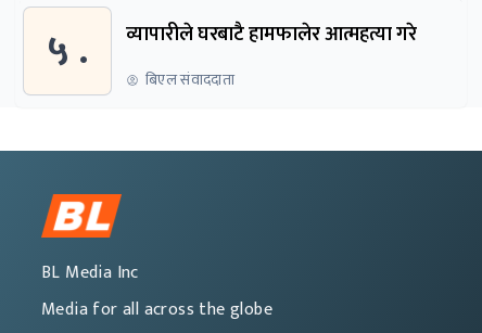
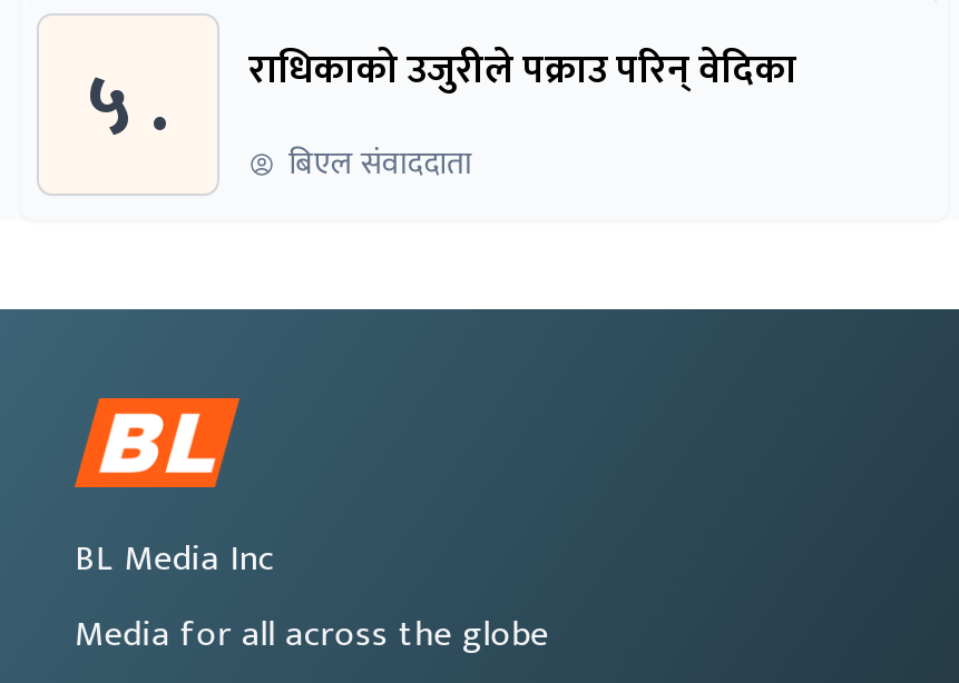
[126,18,417,51] व्यापारीले घरबाटै हामफालेर आत्महत्या गरे -> [248,37,796,104] राधिकाको उजुरीले पक्राउ परिन् वेदिका

